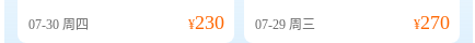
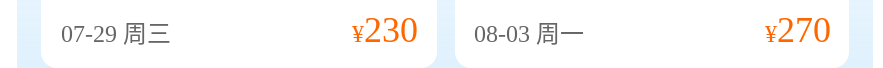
[28,17,89,32] 07-30周四 -> [61,20,171,48] 07-29周三
[188,12,315,33] ¥230 07-29周三 -> [352,10,584,50] ¥230 08-03周一

